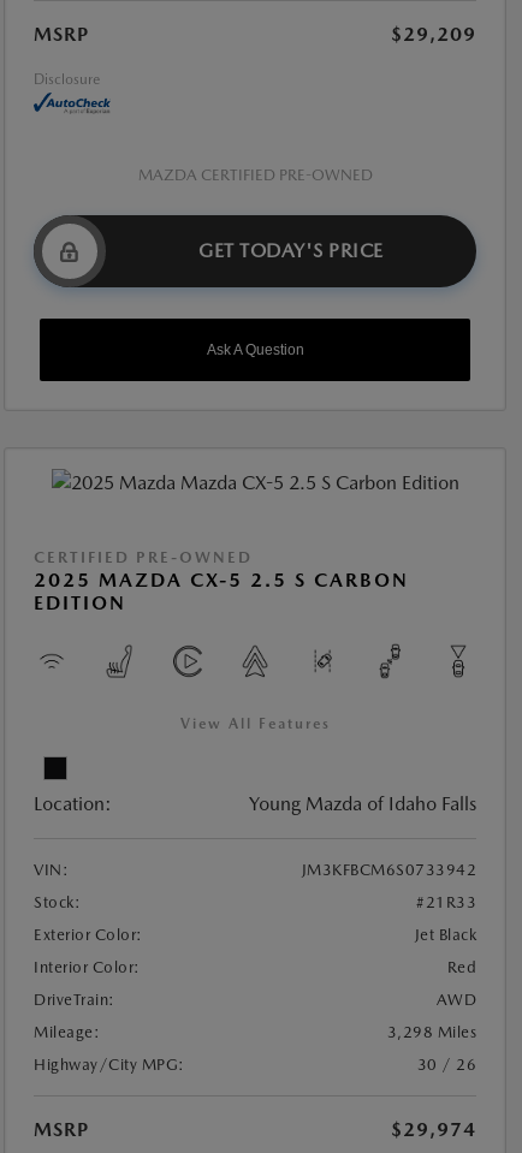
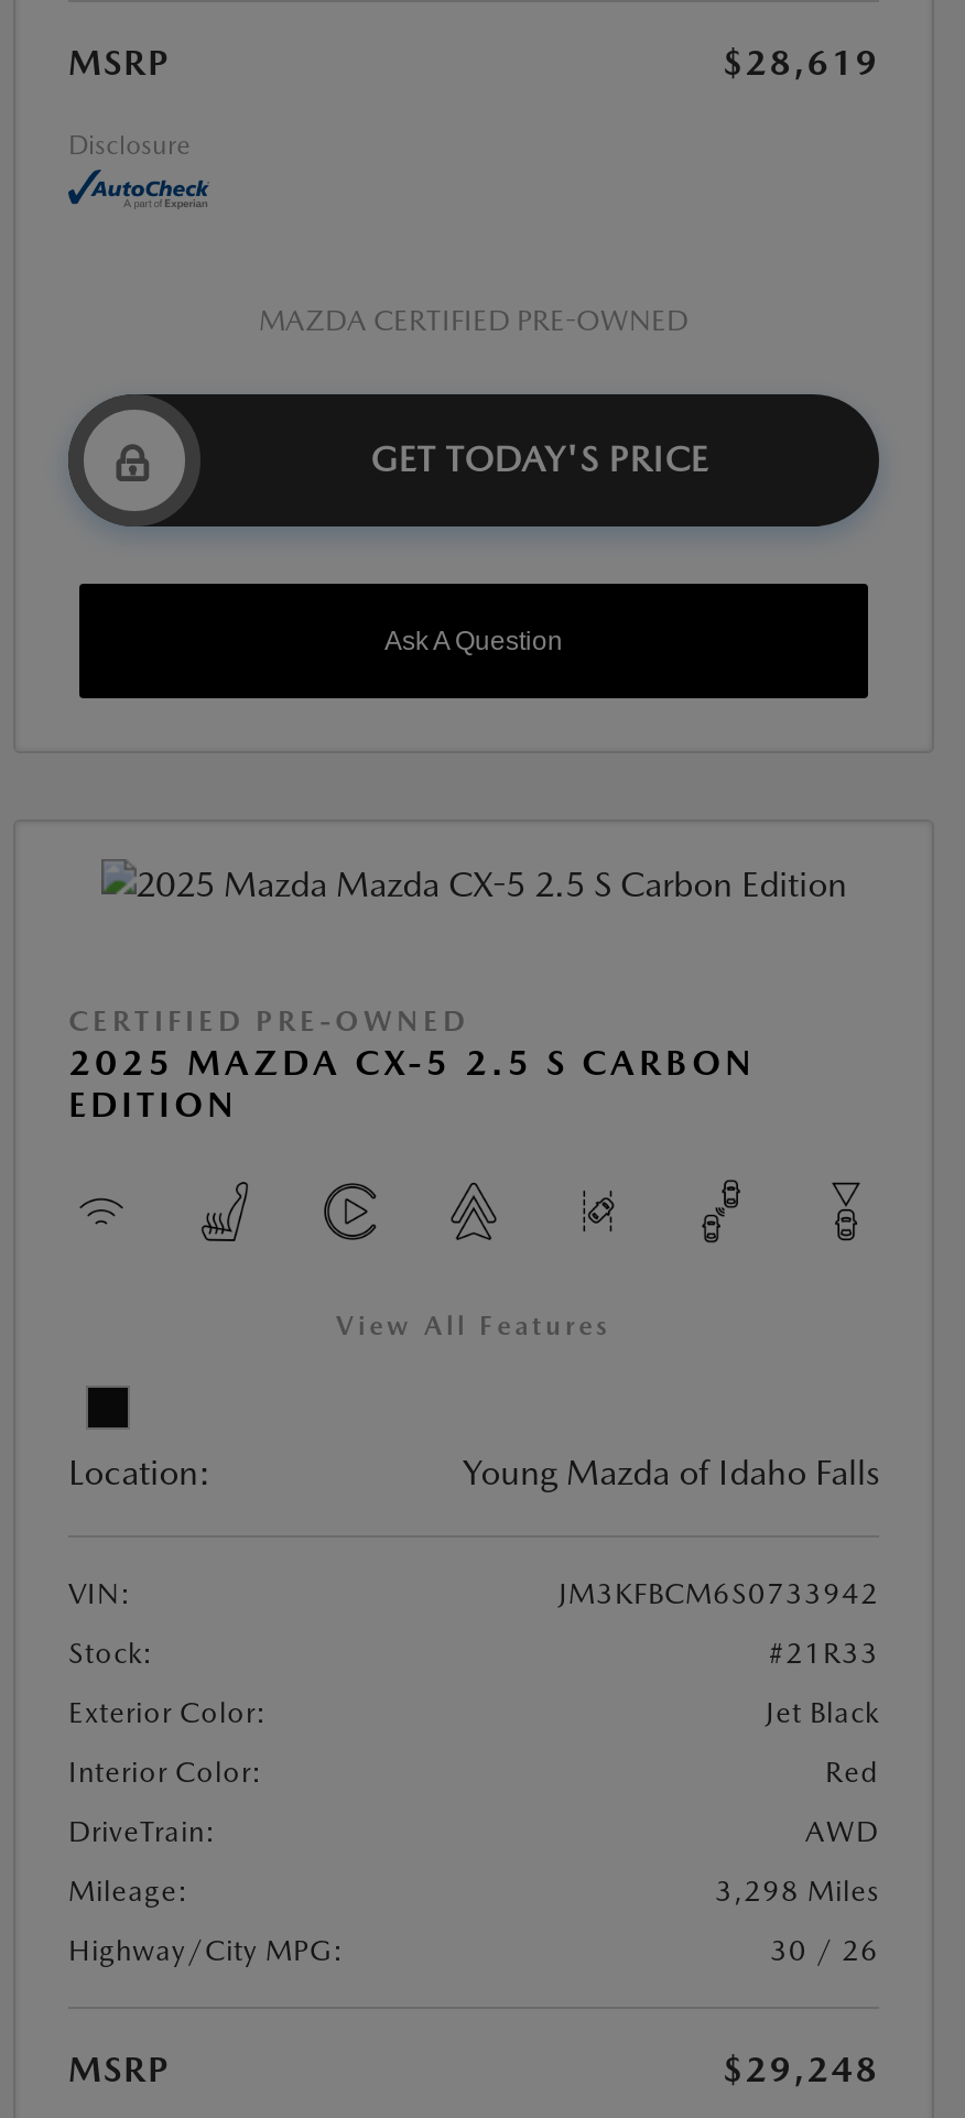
[391,23,476,46] $29,209 -> [723,42,879,84] $28,619
[391,1119,476,1142] $29,974 -> [723,2050,879,2092] $29,248

